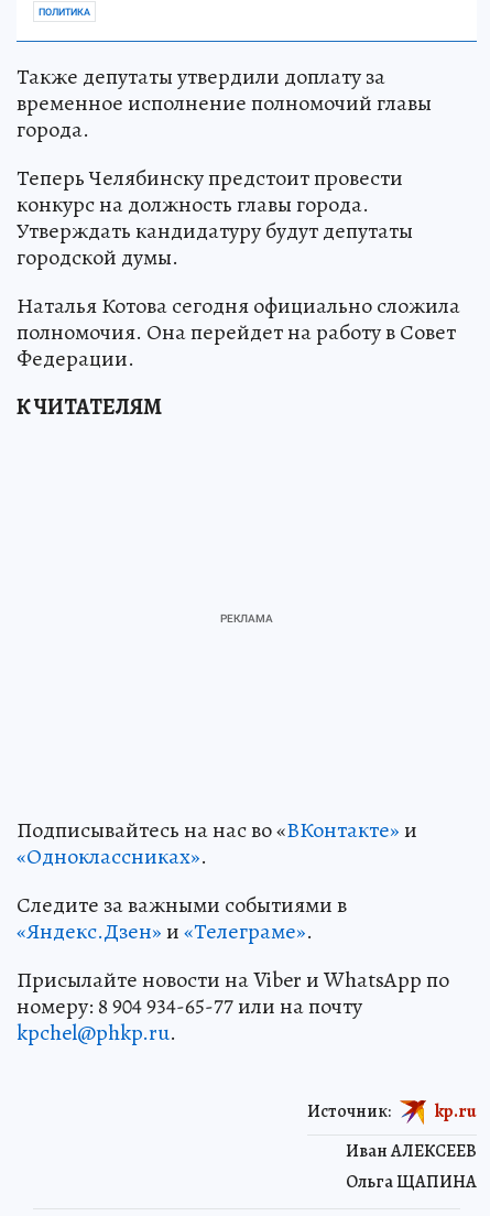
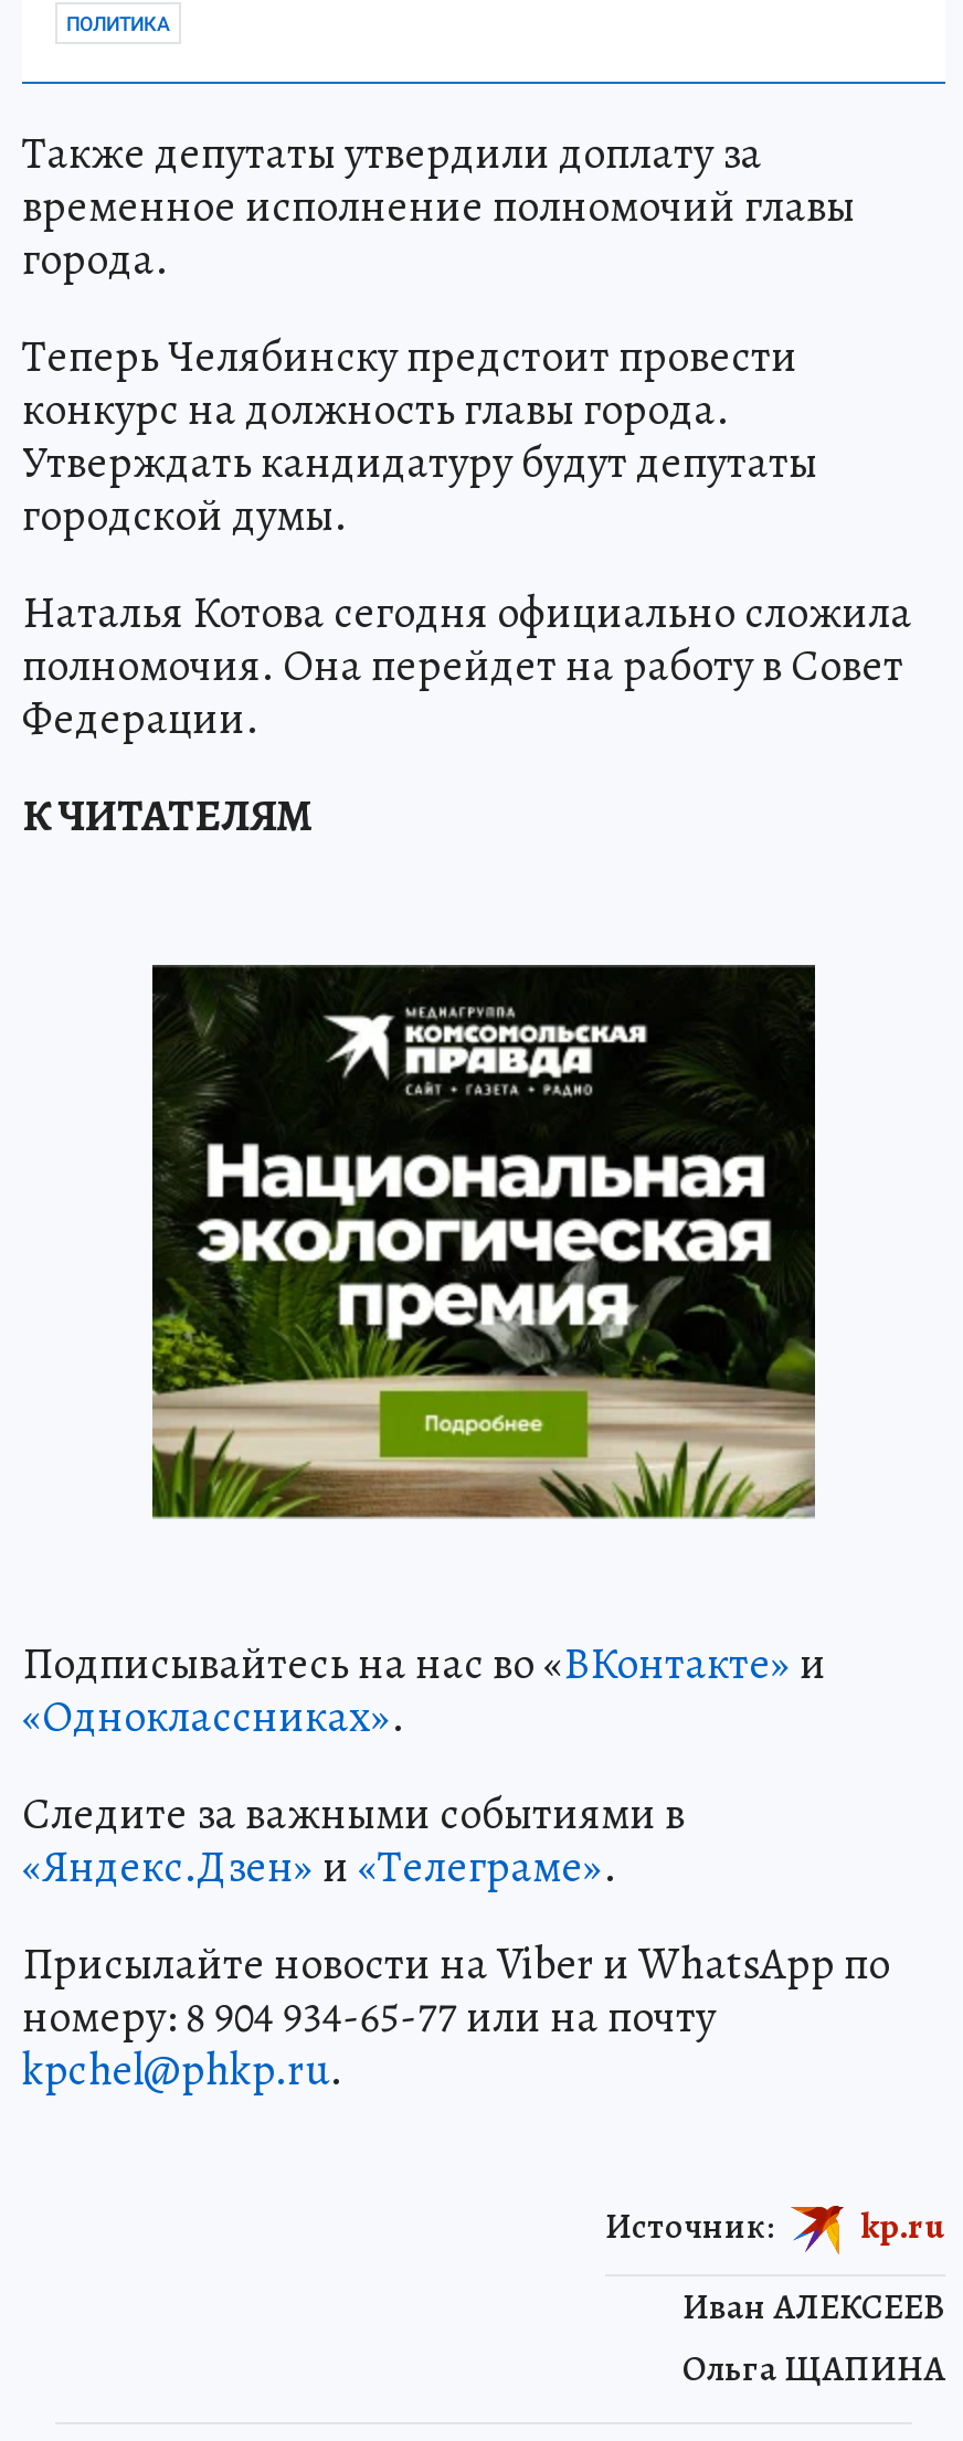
none -> [150,963,817,1521] [image]

